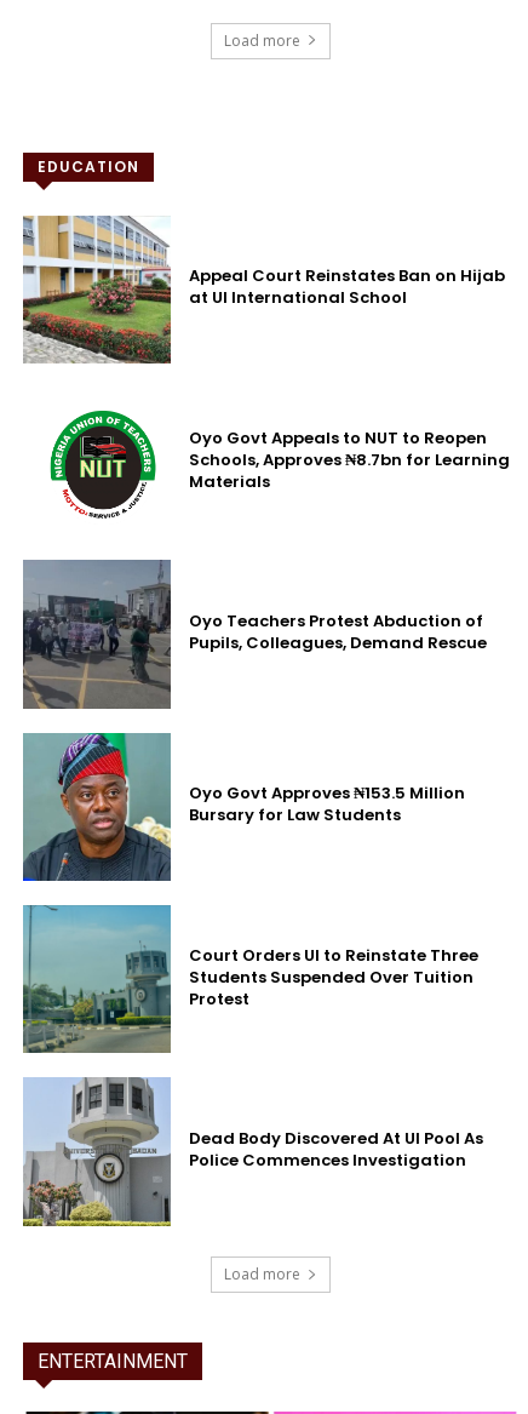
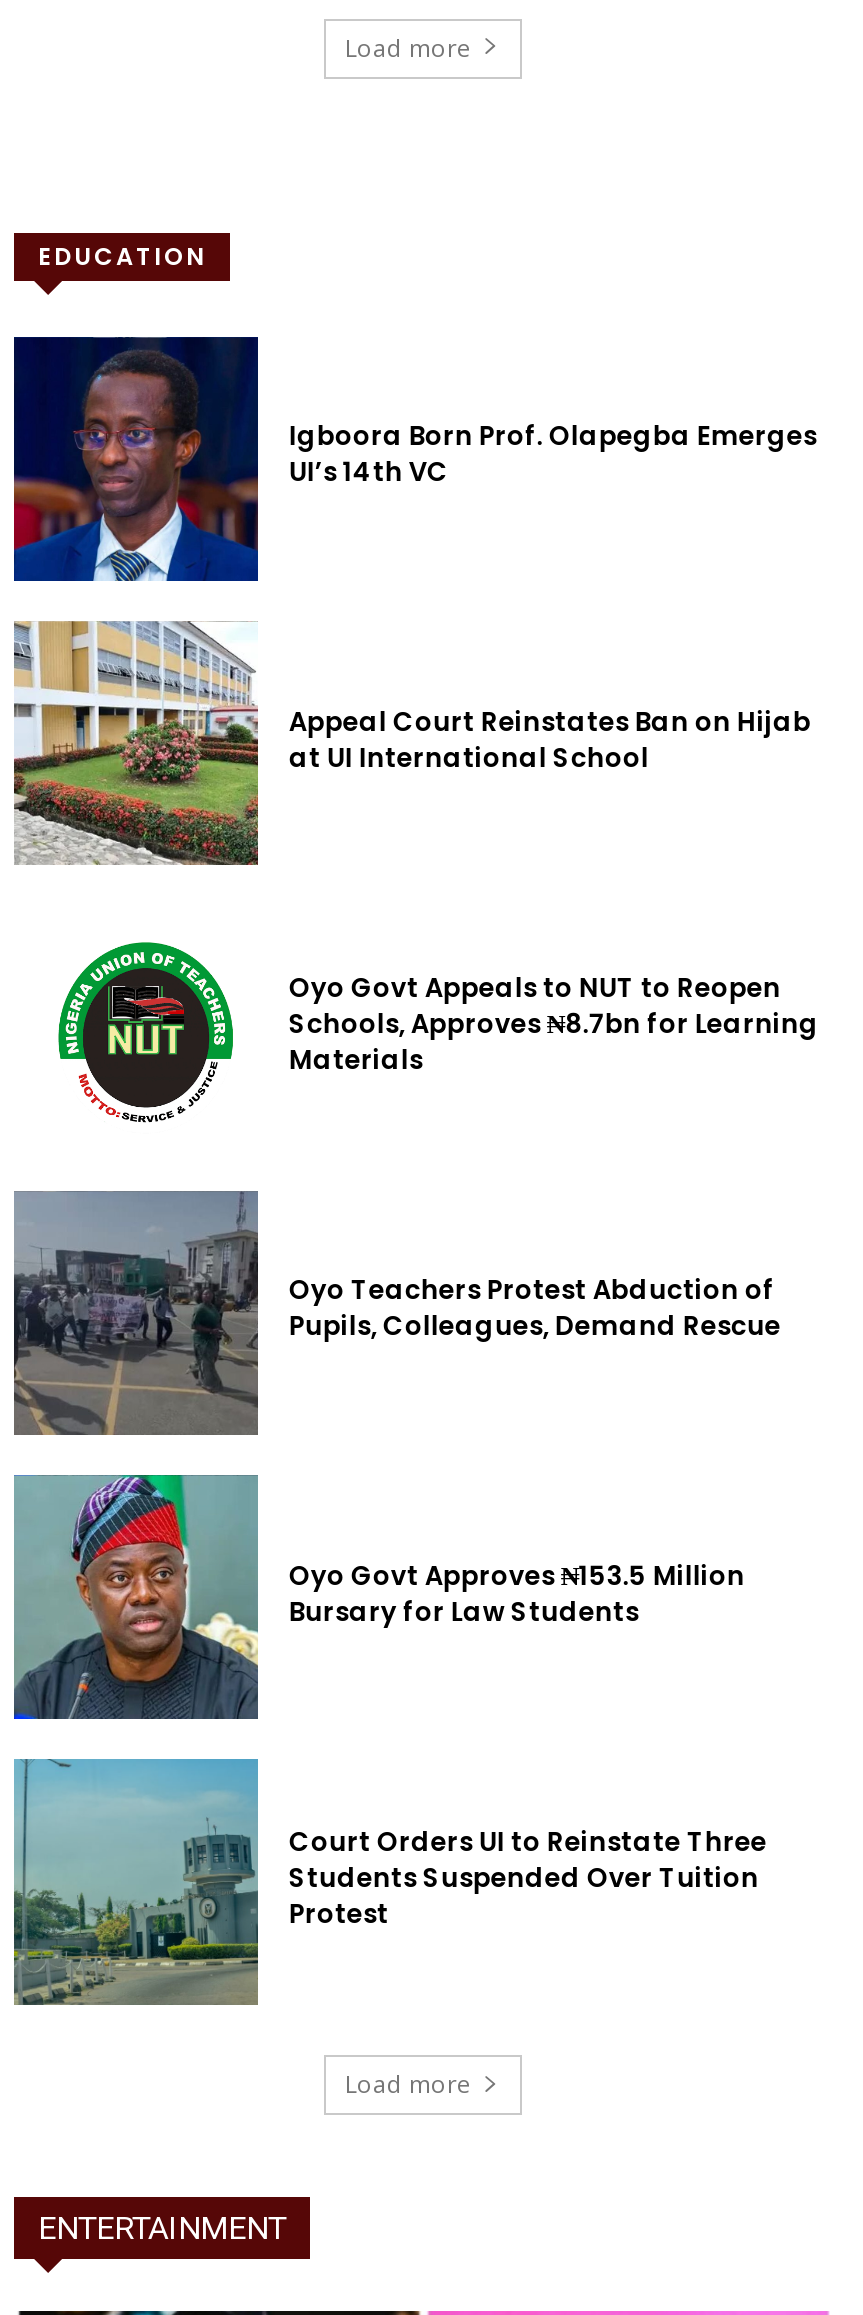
none -> [12,335,817,583] [image] | Igboora Born Prof. Olapegba Emerges | UI’s 14th VC
moved [21,213,510,1010] -> [10,617,819,1933]: [image] | Appeal Court Reinstates Ban on Hijab | at UI International School | ... | Students Suspended Over Tuition | Protest
[23,1077,484,1226] [image] | Dead Body Discovered At UI Pool As | Police Commences Investigation -> none

